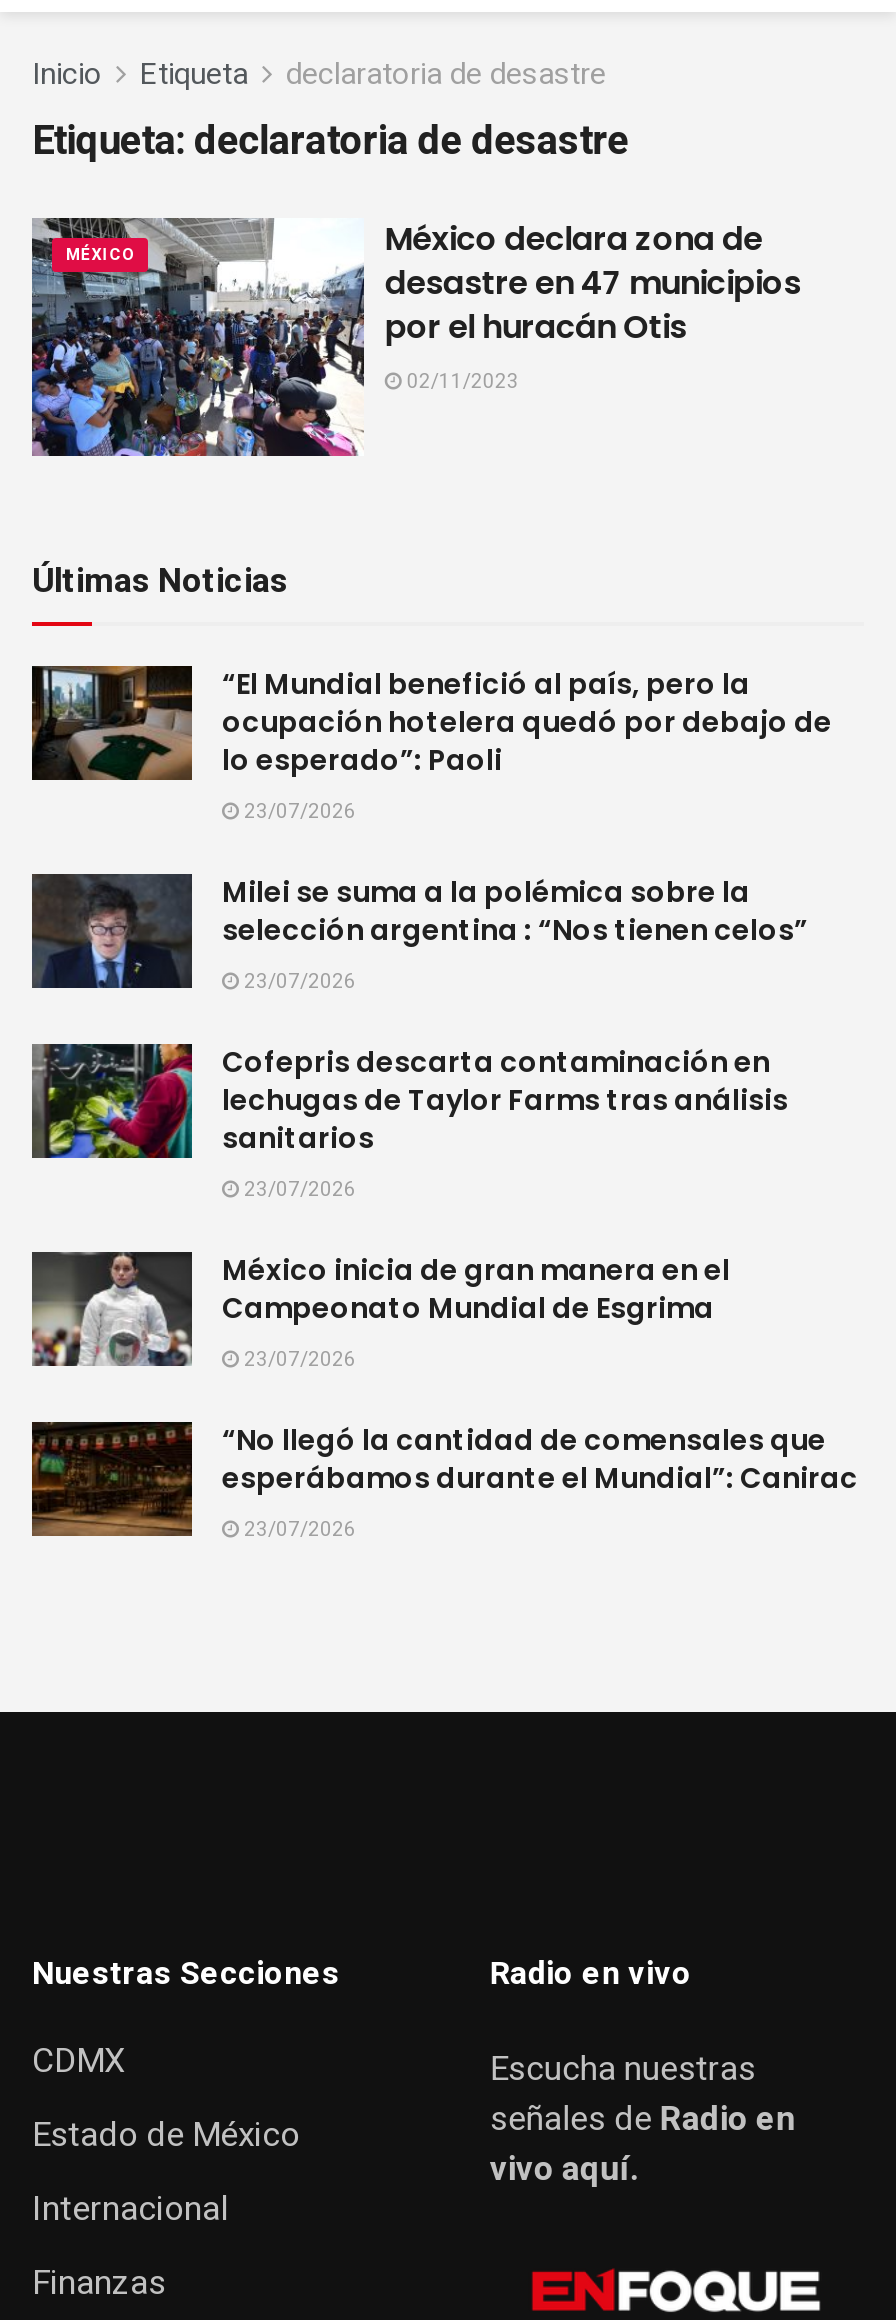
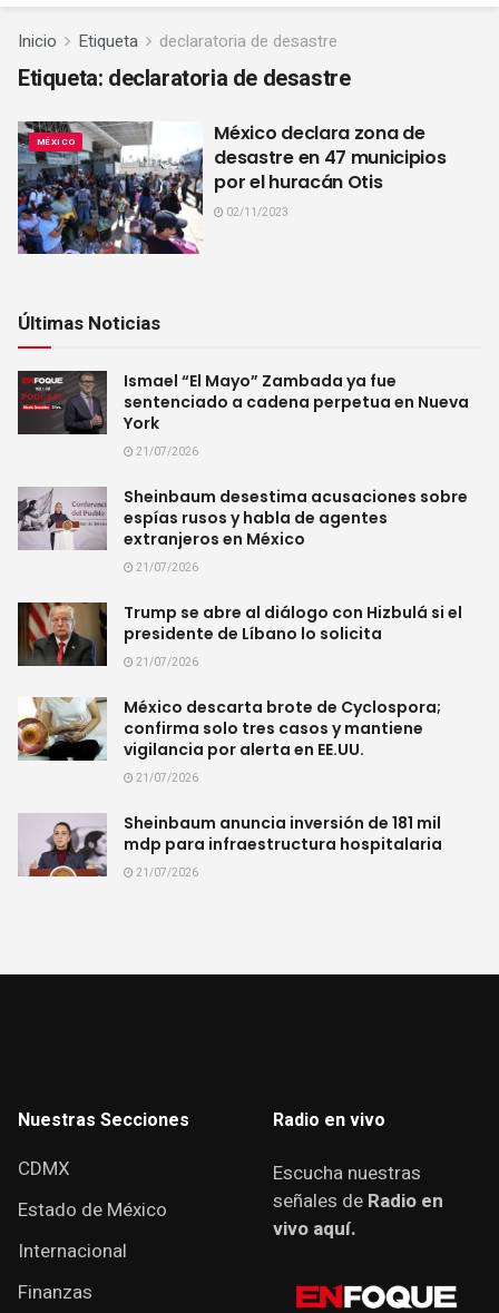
[32,664,832,826] [image] | “El Mundial benefició al país, pero la | ocupación hotelera quedó por debajo de | lo esperado”: Paoli | 23/07/2026 -> [19,370,469,460] [image] | Ismael “El Mayo” Zambada ya fue | sentenciado a cadena perpetua en Nueva | York | 21/07/2026
[32,872,808,996] [image] | Milei se suma a la polémica sobre la | selección argentina : “Nos tienen celos” | 23/07/2026 -> [18,486,468,576] [image] | Sheinbaum desestima acusaciones sobre | espías rusos y habla de agentes | extranjeros en México | 21/07/2026
[32,1042,788,1204] [image] | Cofepris descarta contaminación en | lechugas de Taylor Farms tras análisis | sanitarios | 23/07/2026 -> [18,601,462,670] [image] | Trump se abre al diálogo con Hizbulá si el | presidente de Líbano lo solicita | 21/07/2026
[30,1250,730,1374] [image] | México inicia de gran manera en el | Campeonato Mundial de Esgrima | 23/07/2026 -> [18,696,441,786] [image] | México descarta brote de Cyclospora; | confirma solo tres casos y mantiene | vigilancia por alerta en EE.UU. | 21/07/2026
[30,1420,858,1544] [image] | “No llegó la cantidad de comensales que | esperábamos durante el Mundial”: Canirac | 23/07/2026 -> [18,812,442,881] [image] | Sheinbaum anuncia inversión de 181 mil | mdp para infraestructura hospitalaria | 21/07/2026

